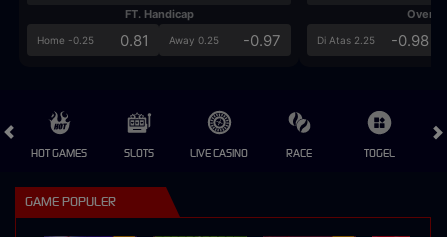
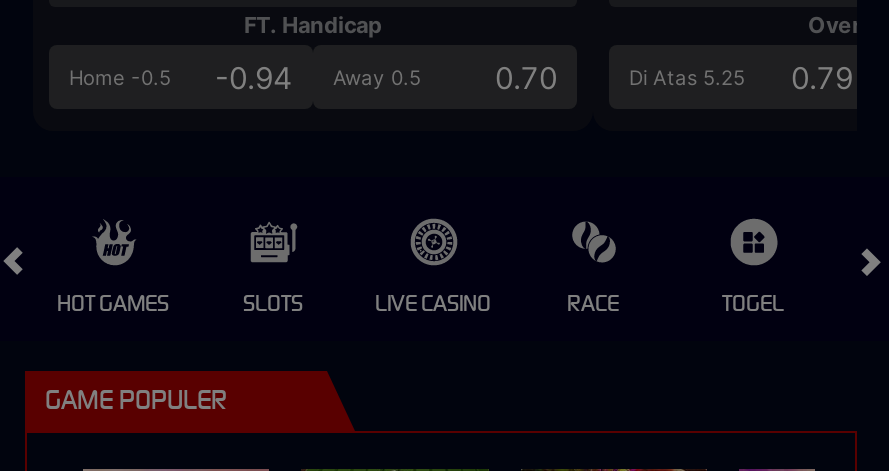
[37,31,281,50] Home -0.25 | 0.81 | Away 0.25 | -0.97 -> [69,59,557,97] Home -0.5 | -0.94 | Away 0.5 | 0.70
[317,34,375,46] Di Atas 2.25 -> [629,66,745,90] Di Atas 5.25
[391,31,429,50] -0.98 -> [791,59,853,97] 0.79

